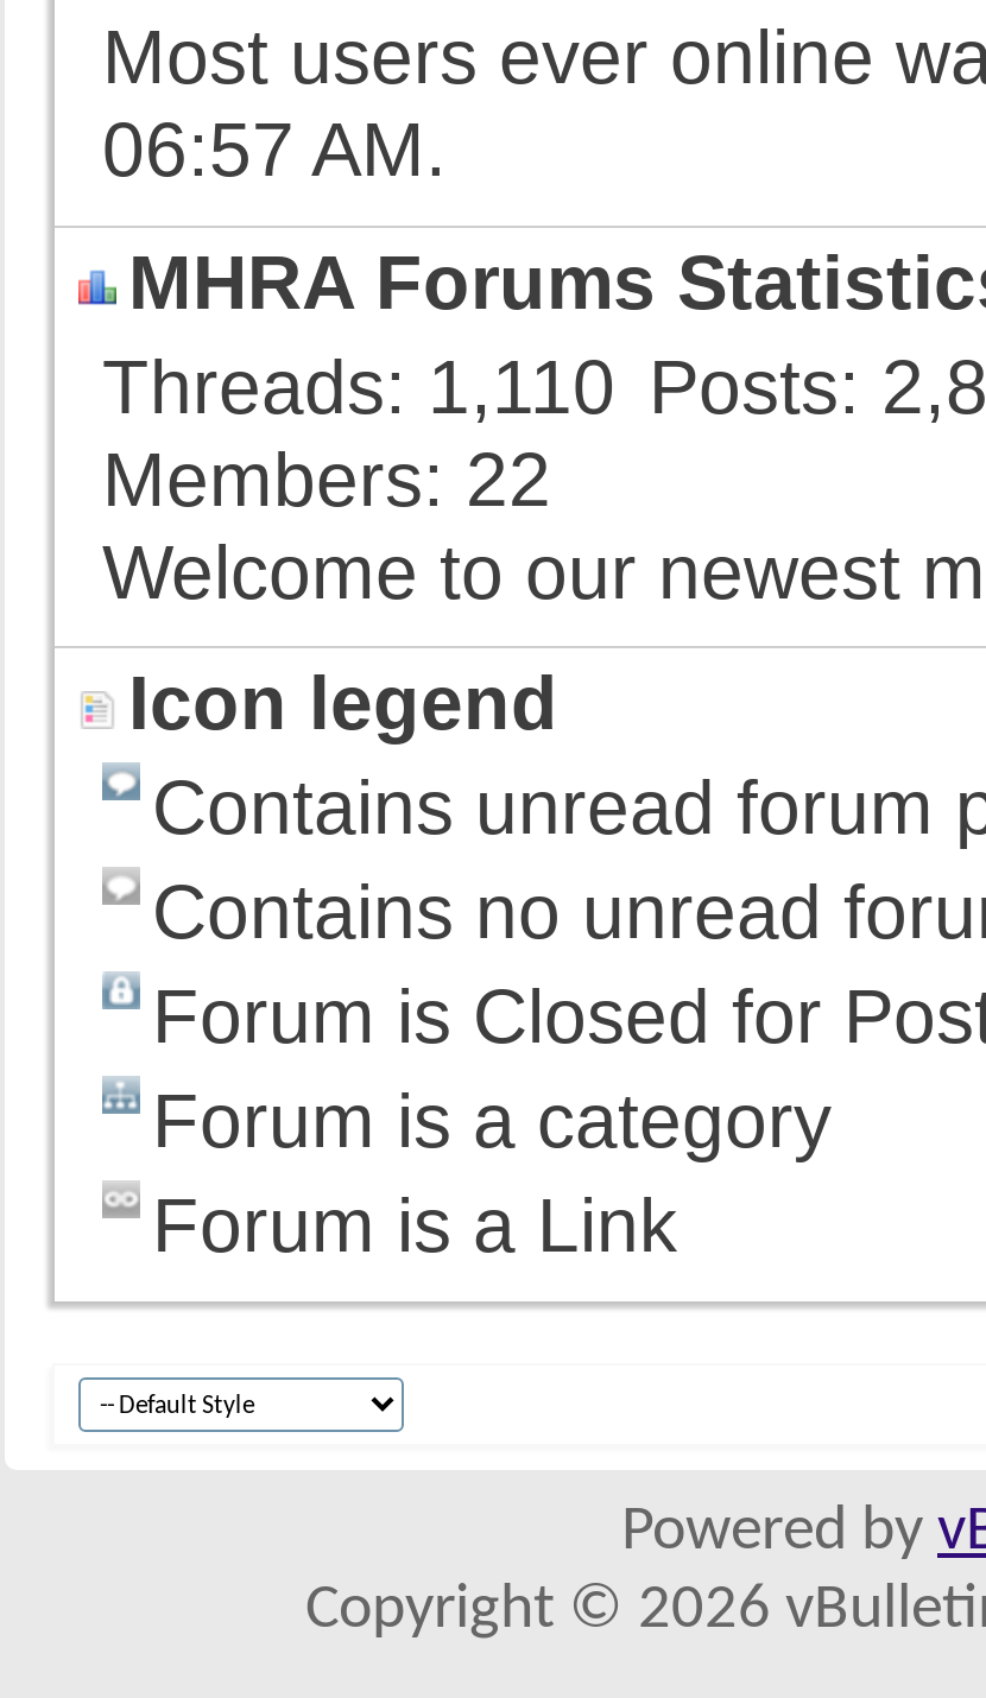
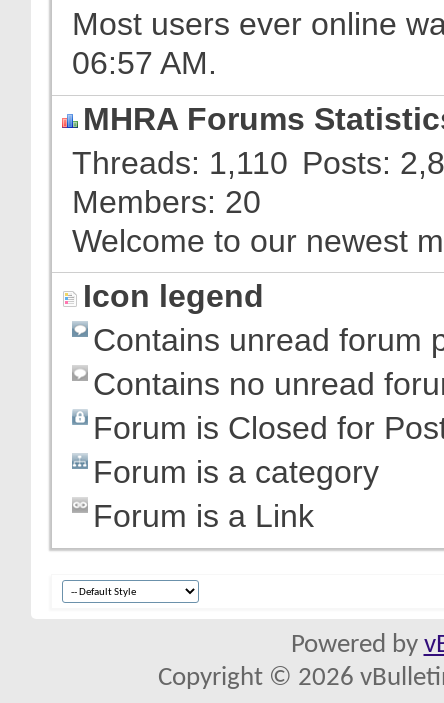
[102,436,551,521] Members 22 -> [72,183,261,219] Members 20

